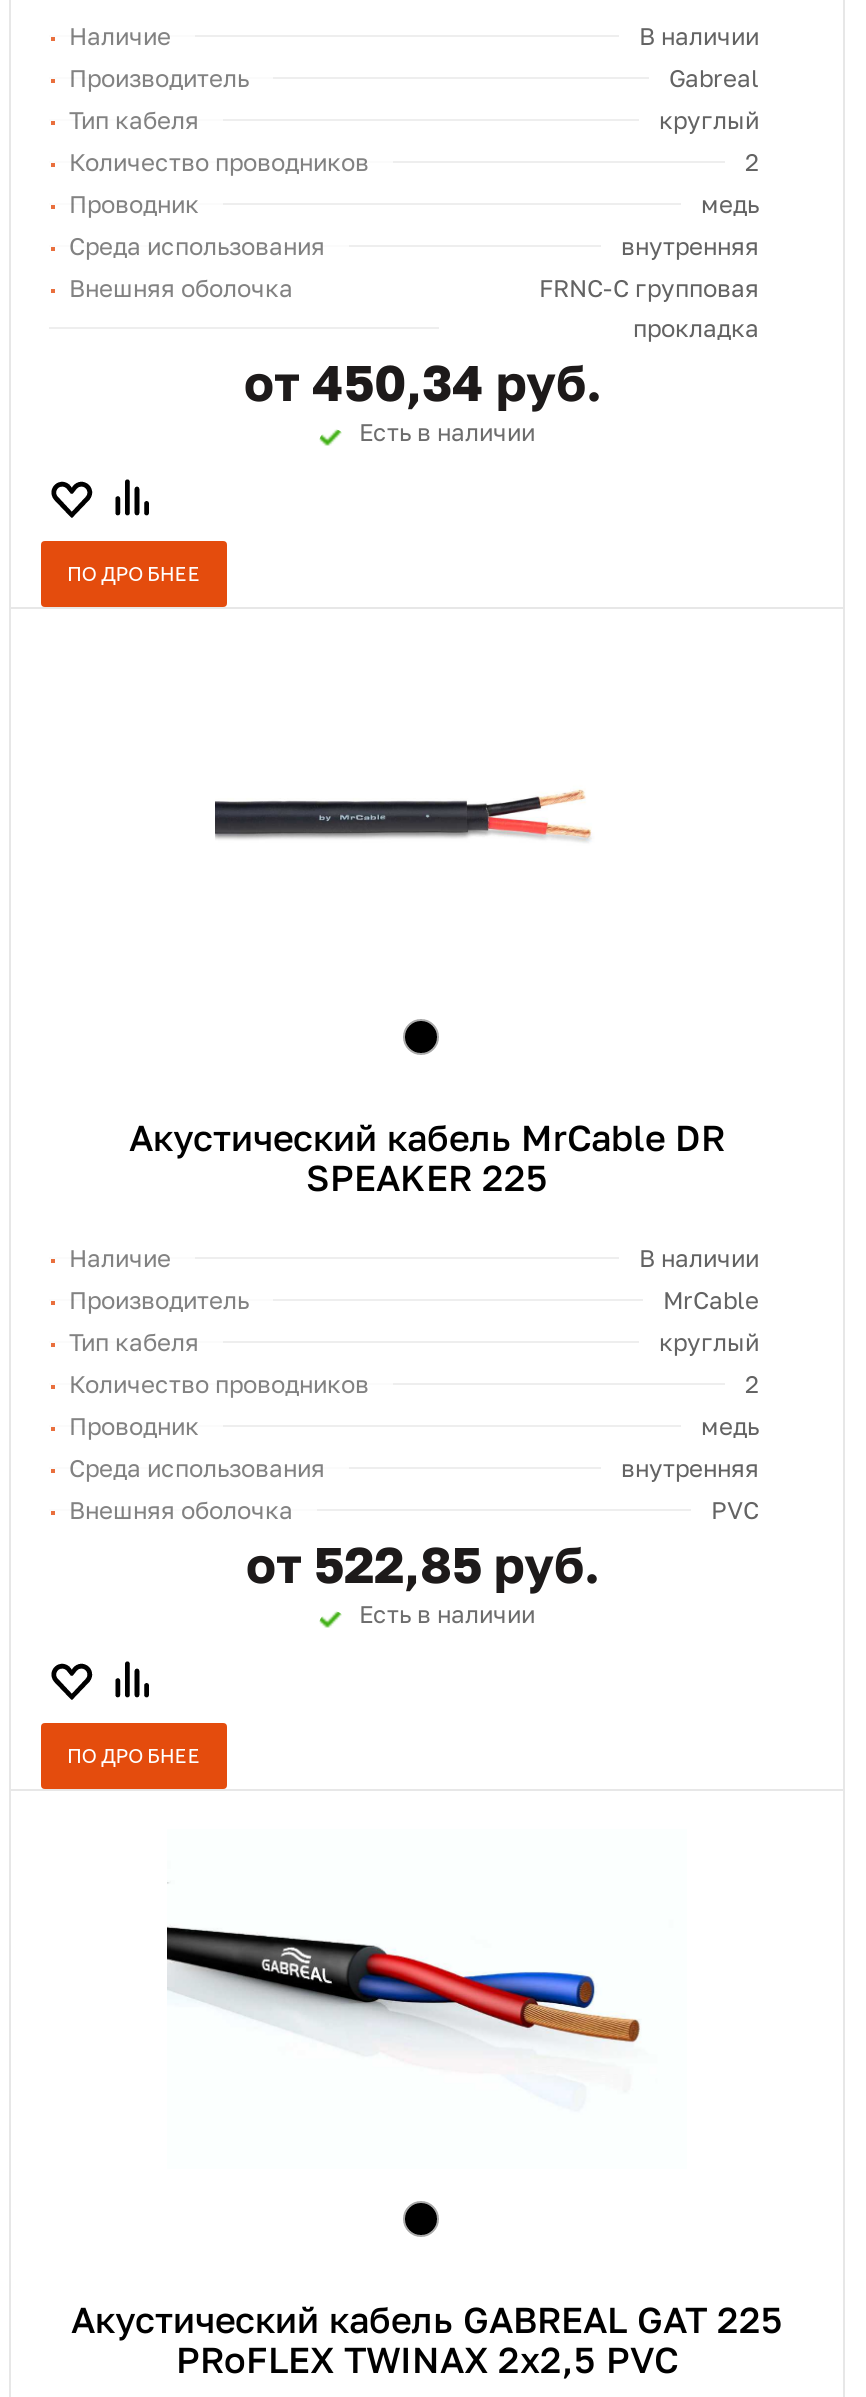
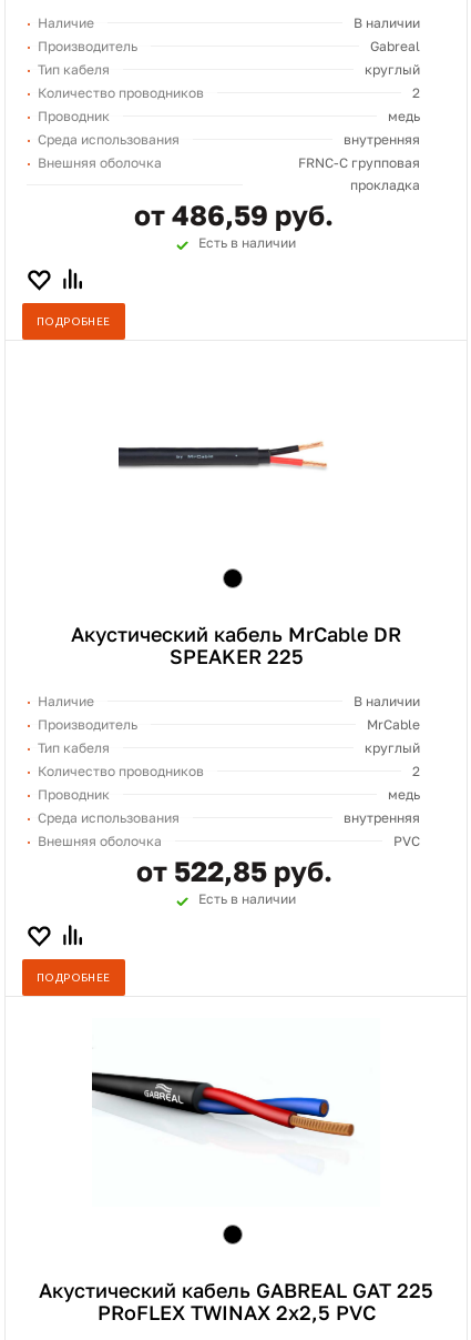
[244,351,602,413] от 450,34 руб. -> [134,198,334,232] от 486,59 руб.

